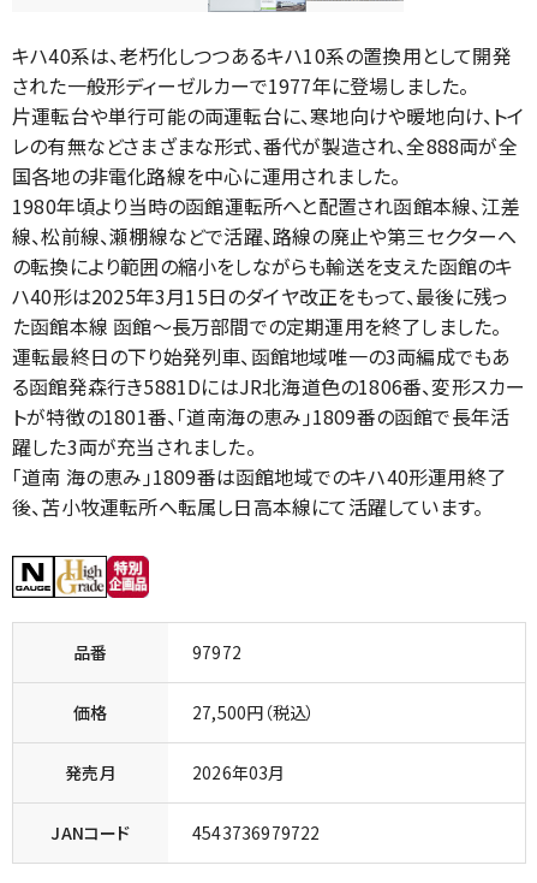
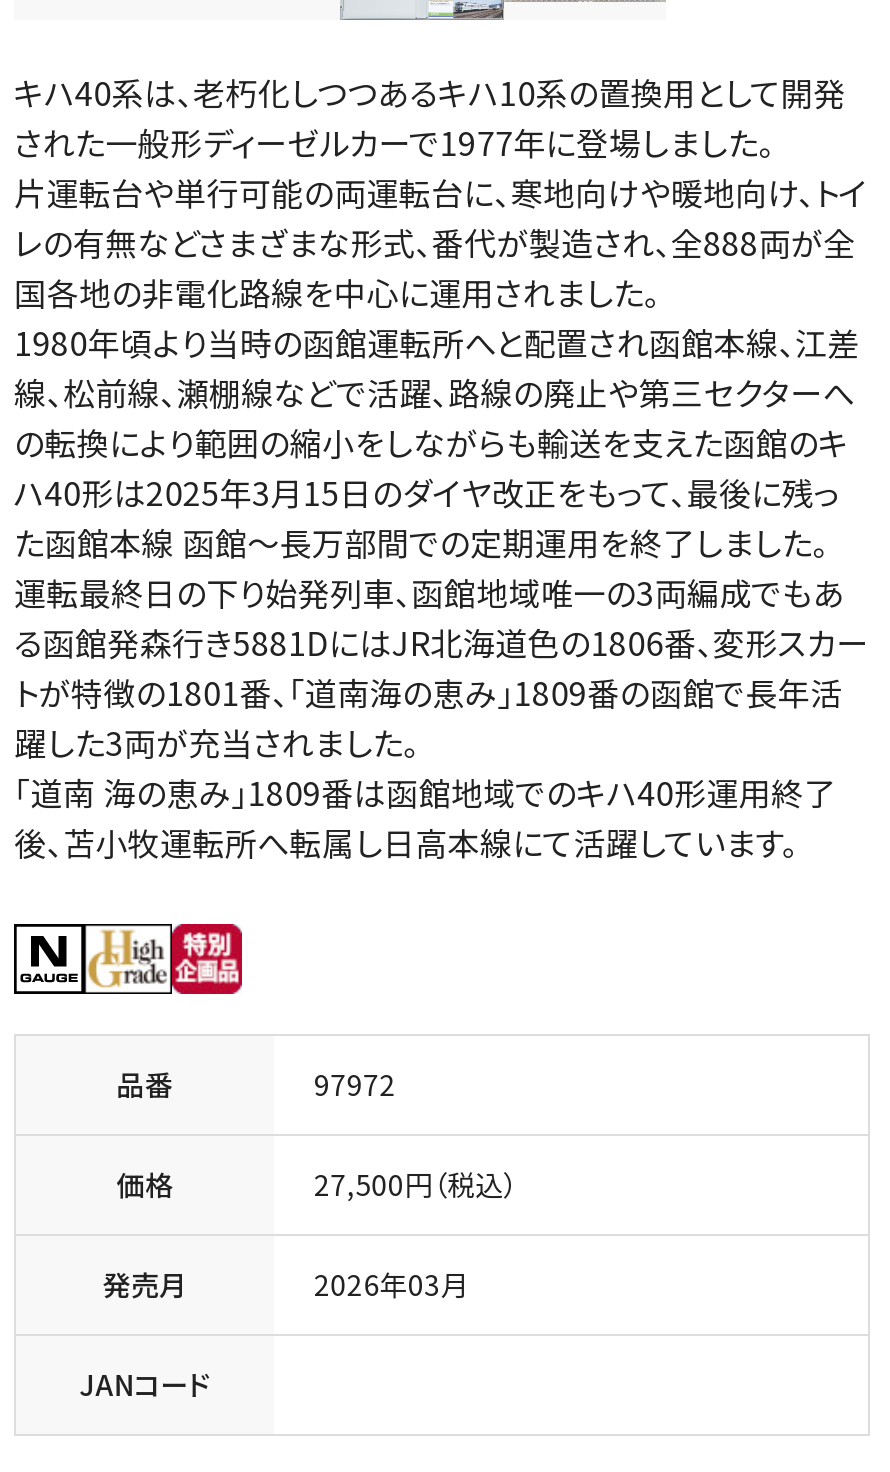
[192,820,320,845] 4543736979722 -> none

